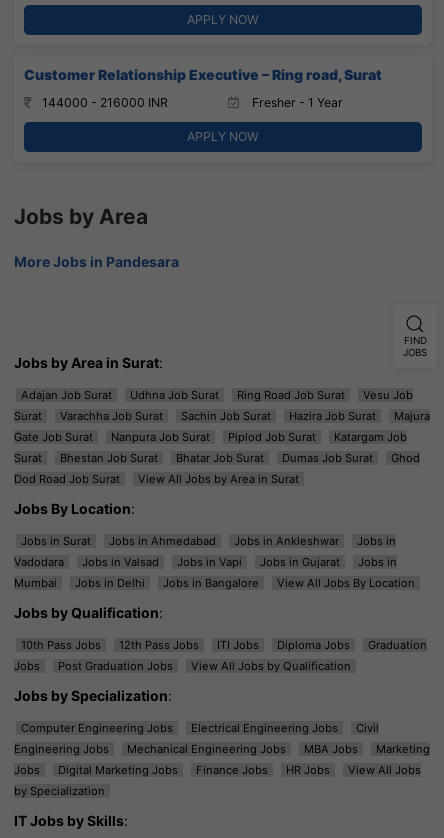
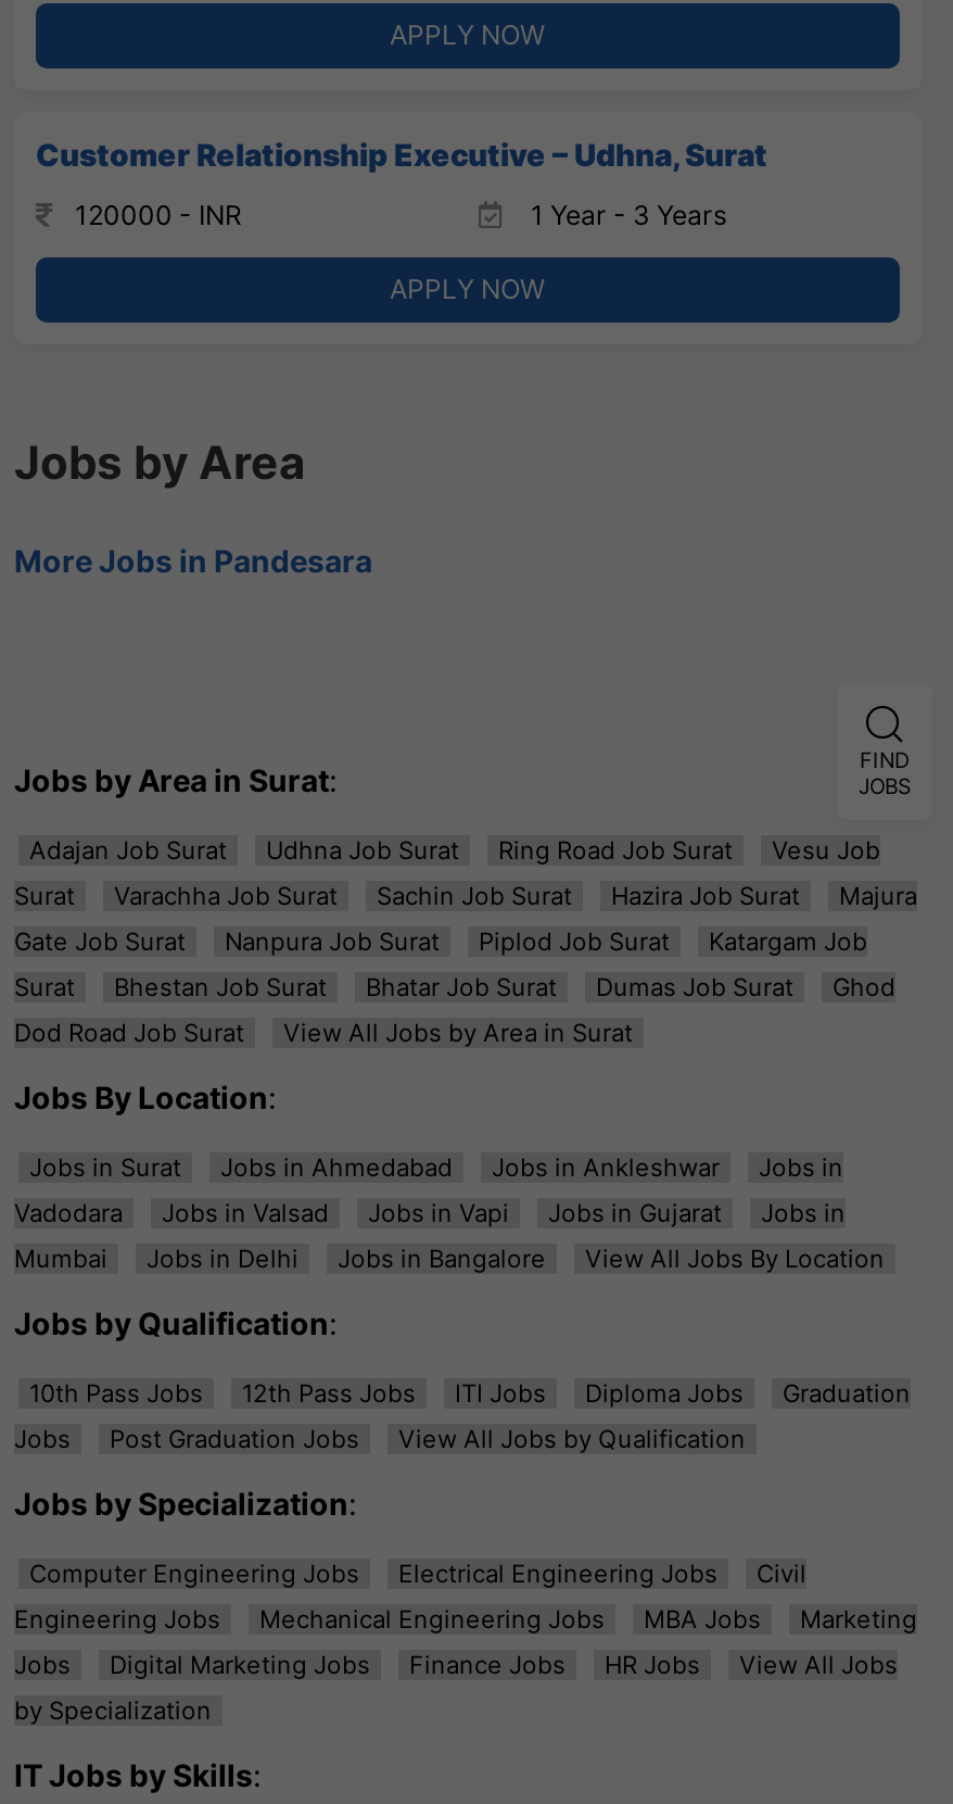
[24,66,382,83] Customer Relationship Executive – Ring road, Surat -> [36,135,767,172] Customer Relationship Executive – Udhna, Surat
[42,95,343,110] 144000 - 216000 INR | Fresher - 1 Year -> [75,198,726,230] 120000 - INR | 1 Year - 3 Years

